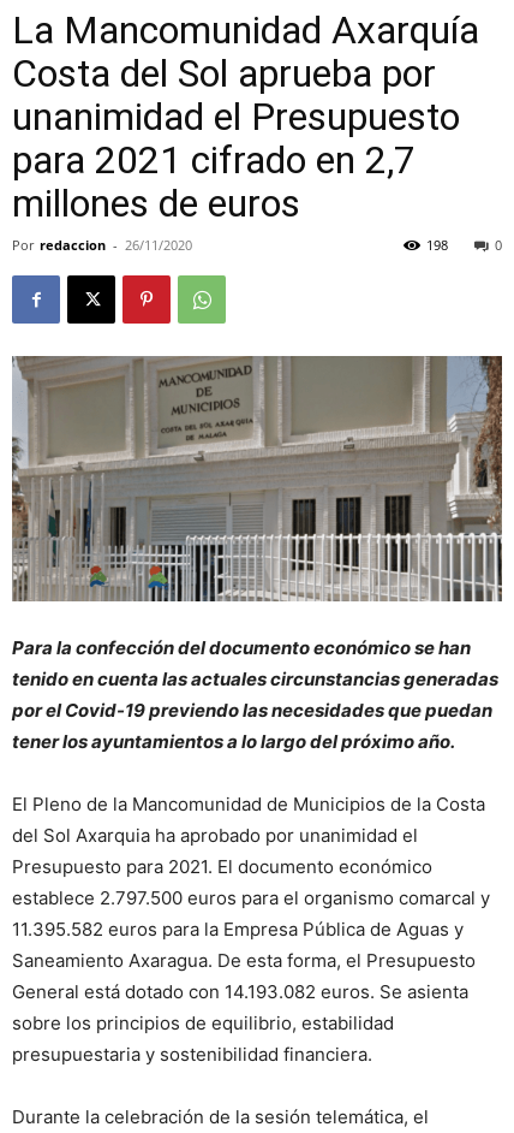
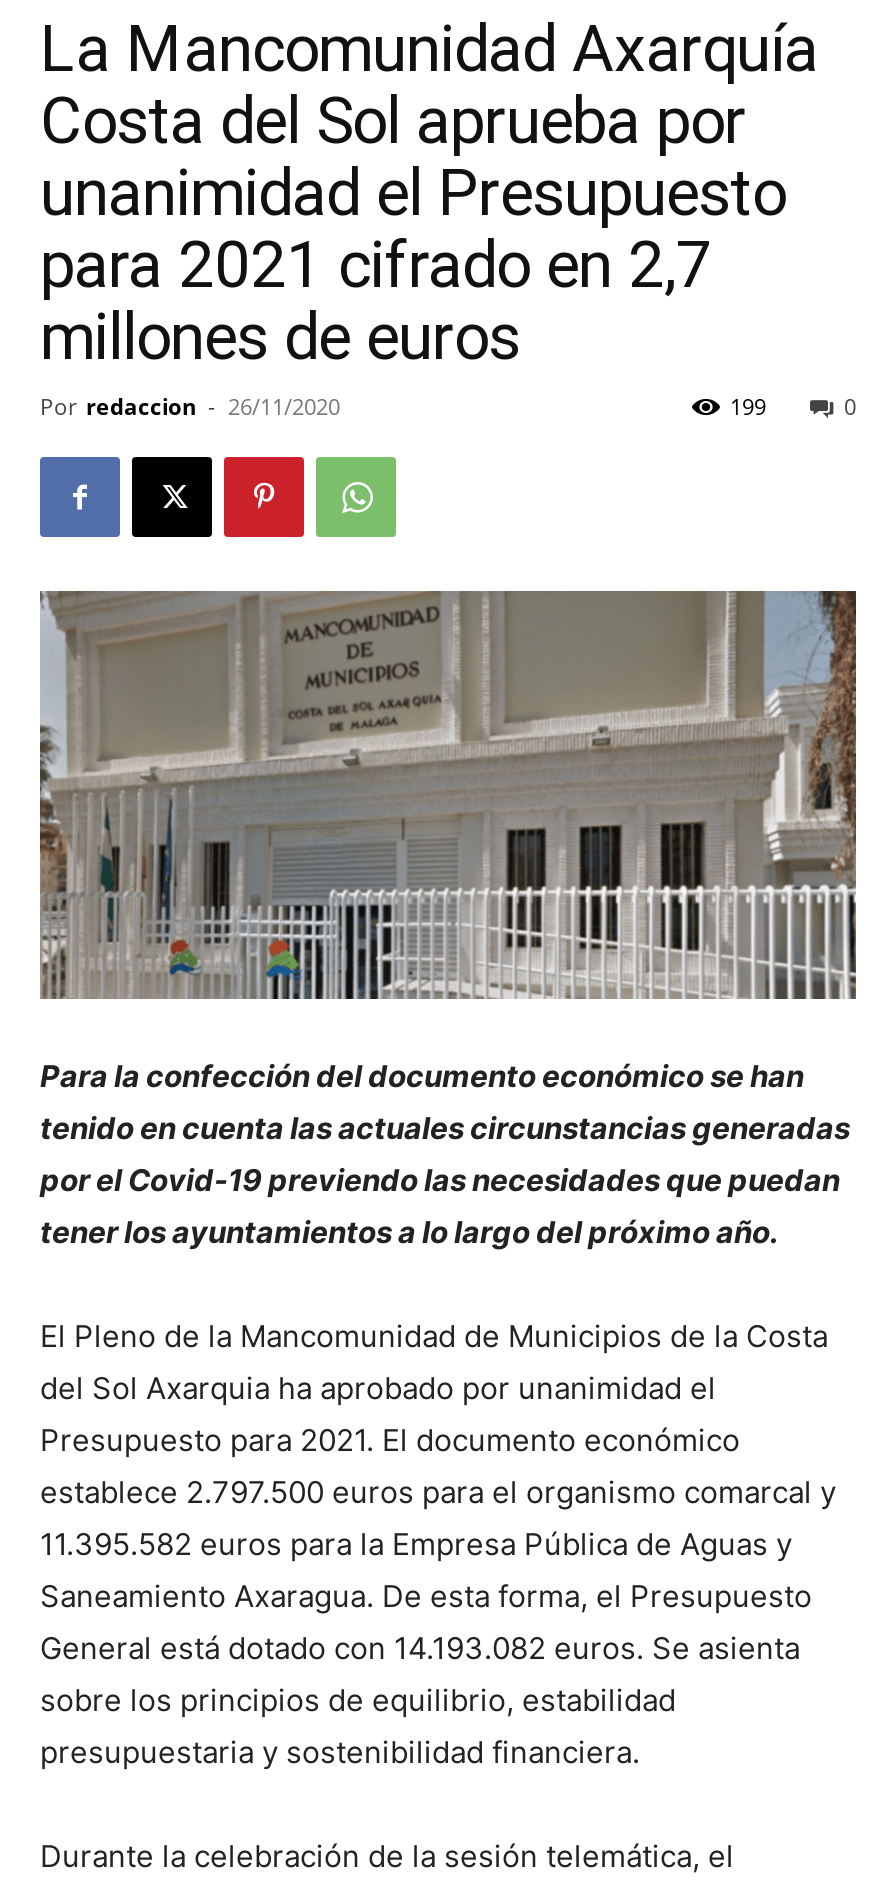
[426,236,448,254] 198 -> [730,391,766,421] 199

